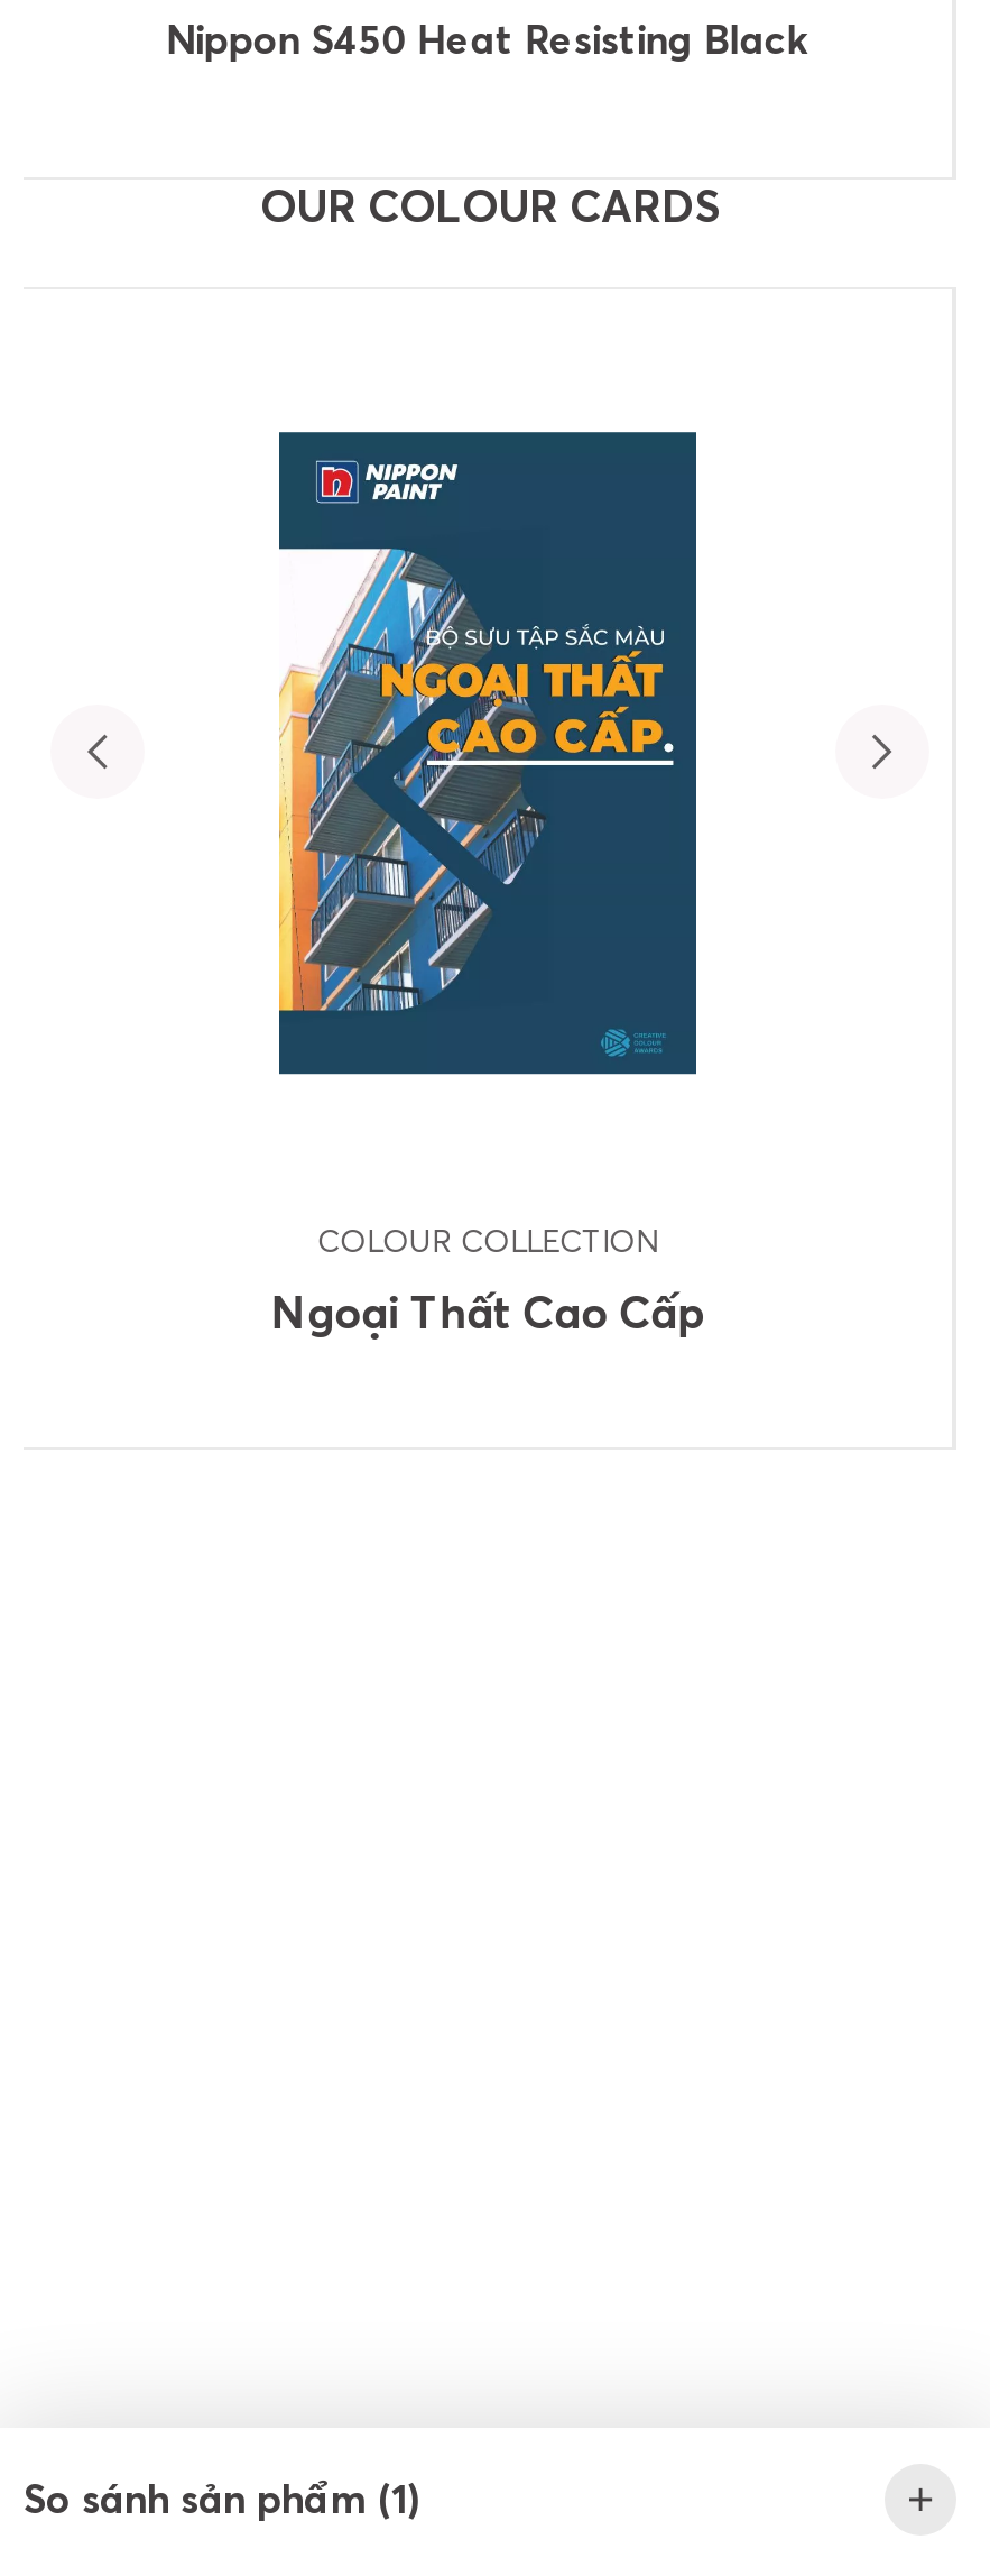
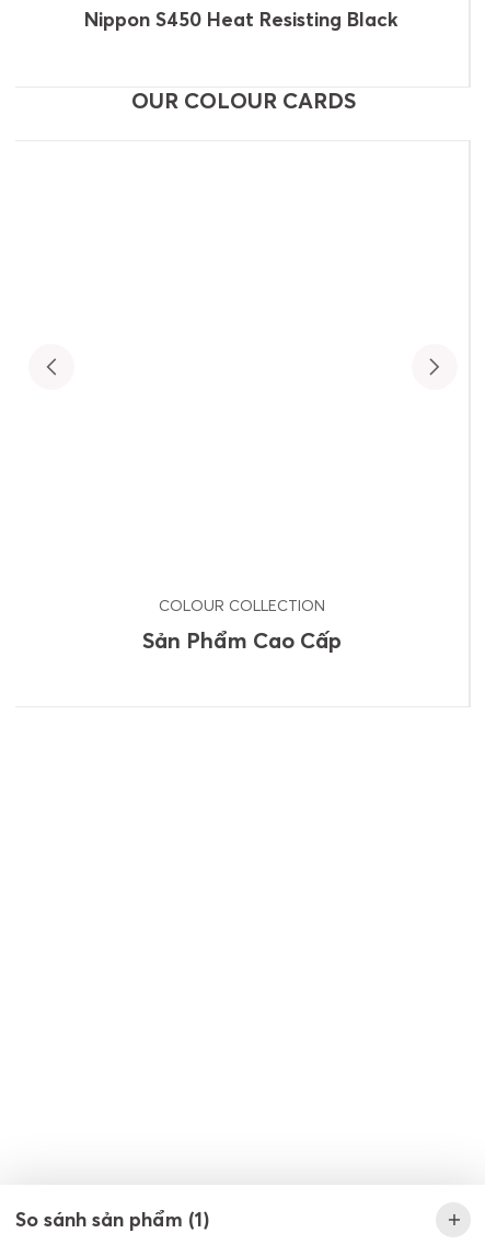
[277,429,698,1077] [image] -> none
[271,1282,704,1338] Ngoại Thất Cao Cấp -> [142,626,341,653] Sản Phẩm Cao Cấp

